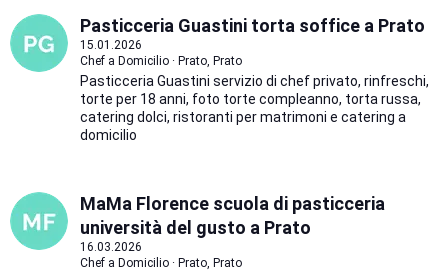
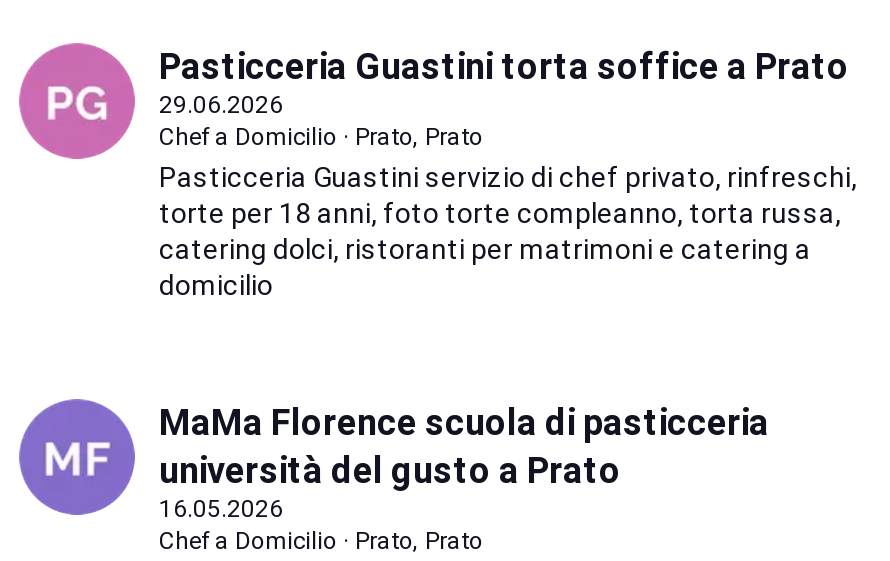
[9,13,142,73] [image] | 15.01.2026 -> [17,41,283,161] [image] | 29.06.2026
[9,191,142,254] [image] | 16.03.2026 -> [17,397,283,523] [image] | 16.05.2026

